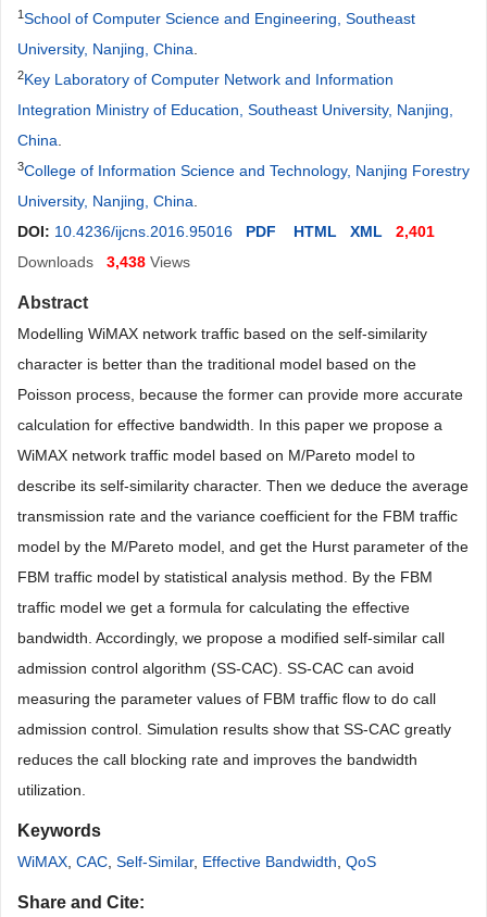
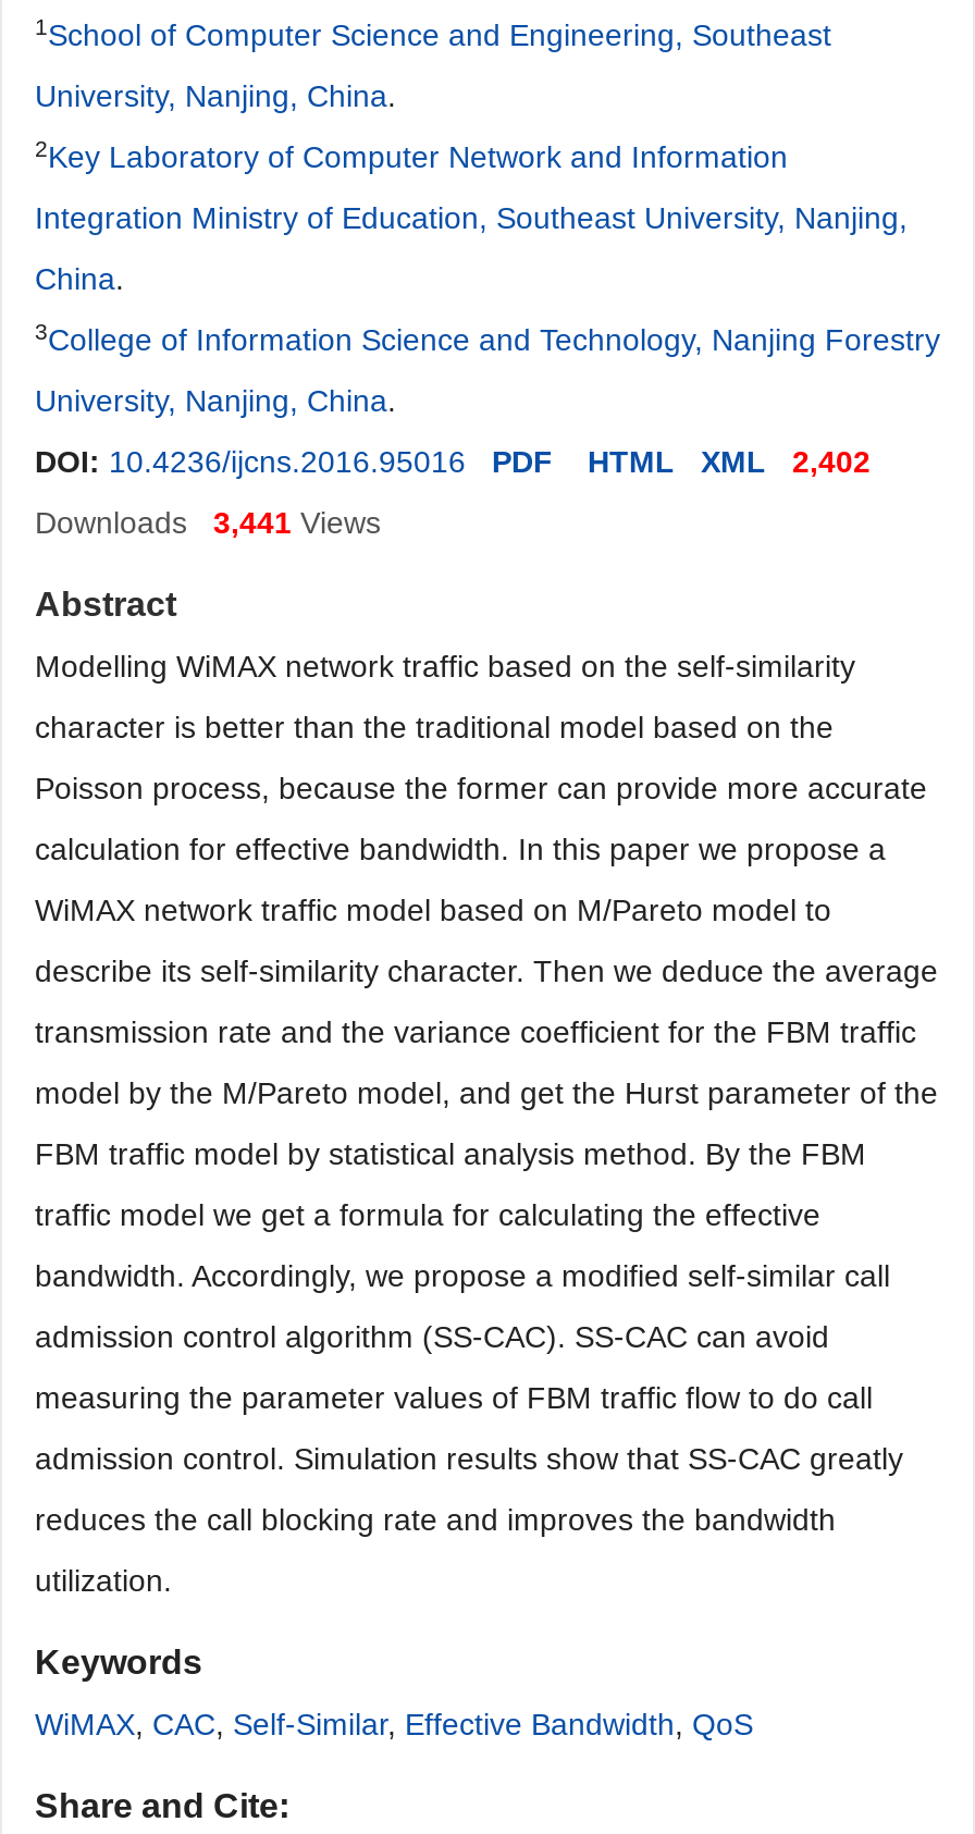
[17,223,435,240] DOI: 10.4236/ijcns.2016.95016 PDF HTML XML 2,401 -> [35,444,871,479] DOI: 10.4236/ijcns.2016.95016 PDF HTML XML 2,402
[17,253,190,271] Downloads 3,438 Views -> [35,505,381,540] Downloads 3,441 Views

